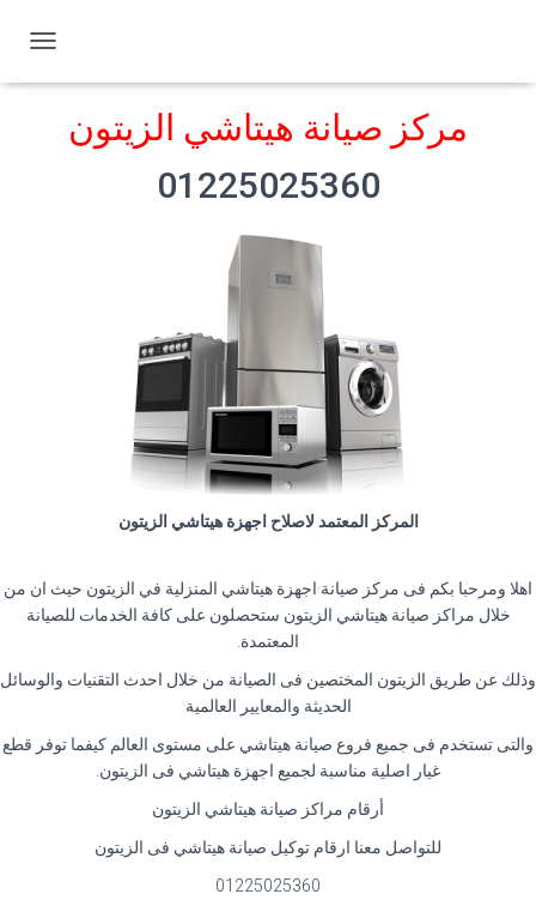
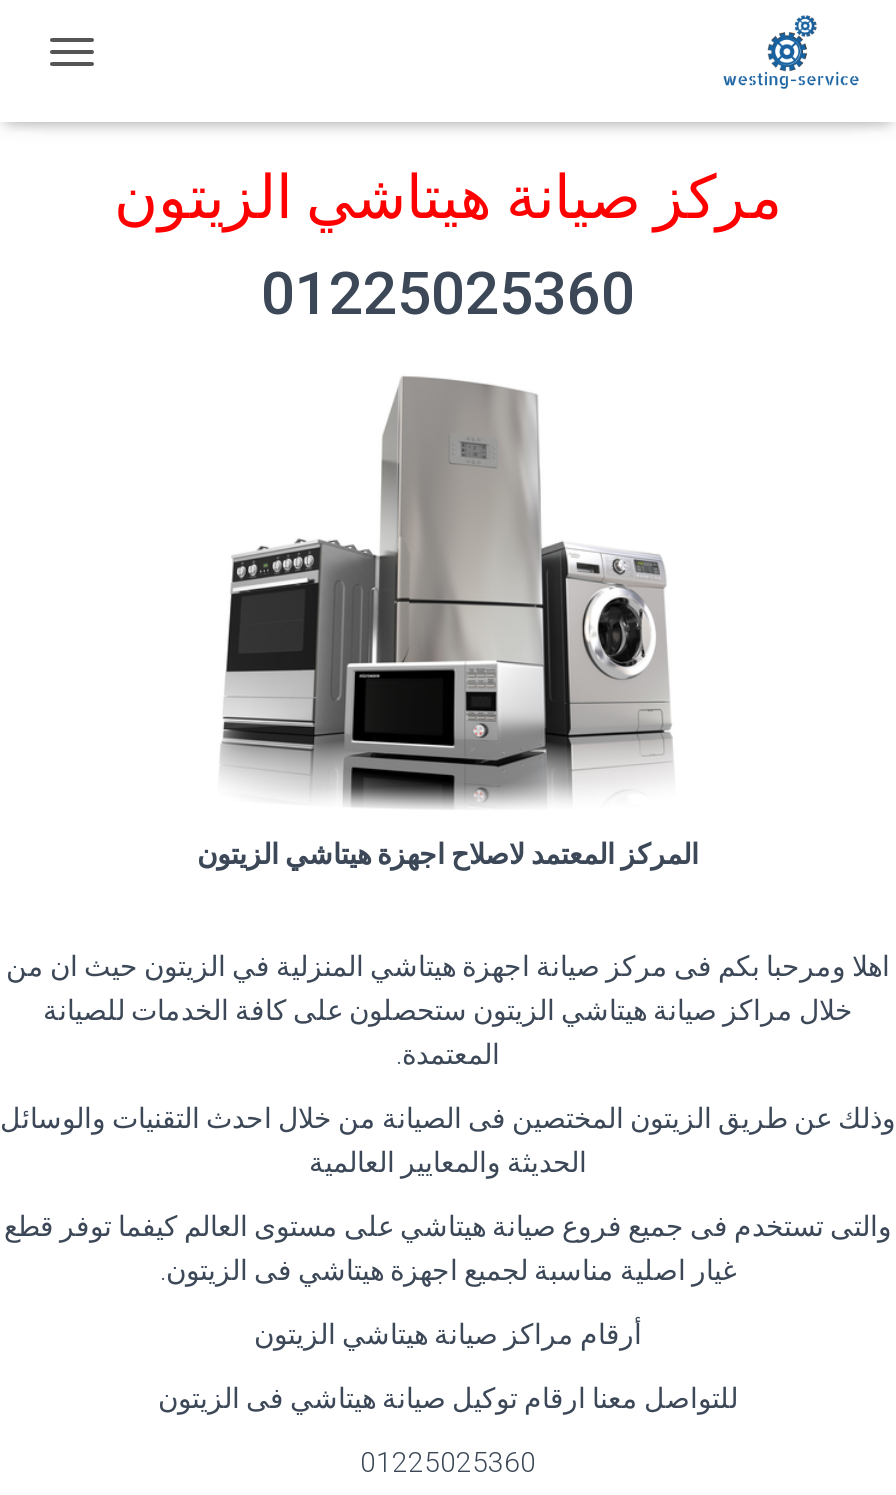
none -> [722,14,860,90] [image]

